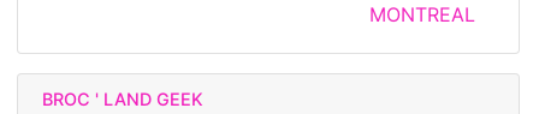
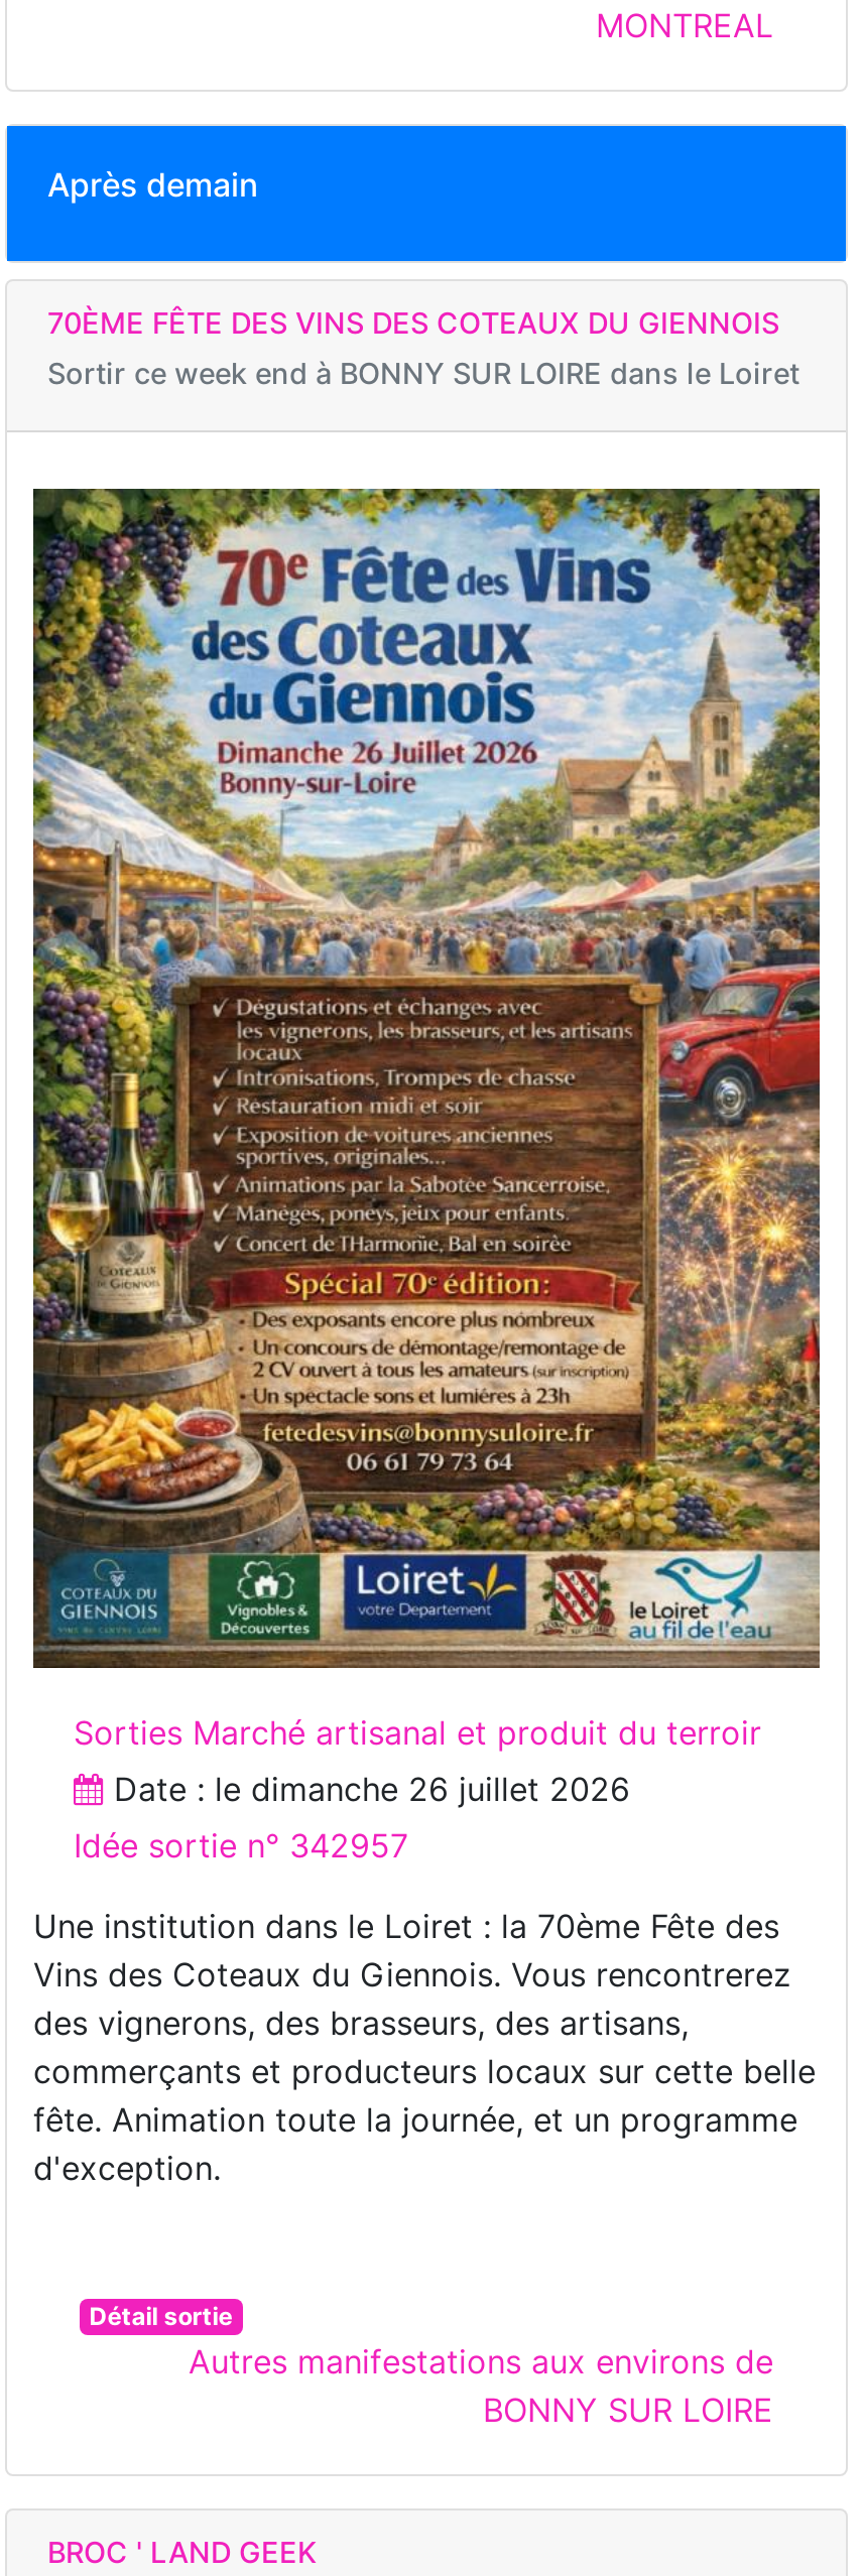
none -> [31,486,822,2187] [image] | Sorties Marché artisanal et produit du terroir | Date : le dimanche 26 juillet 2026 | Idée sortie n° 342957 | Une institution dans le Loiret : la 70ème Fête des | Vins des Coteaux du Giennois. Vous rencontrerez | des vignerons, des brasseurs, des artisans, | commerçants et producteurs locaux sur cette belle | fête. Animation toute la journée, et un programme | d'exception.
none -> [47,163,799,389] Après demain | 70ÈME FÊTE DES VINS DES COTEAUX DU GIENNOIS | Sortir ce week end à BONNY SUR LOIRE dans le Loiret
none -> [89,2300,773,2429] Détail sortie | Autres manifestations aux environs de | BONNY SUR LOIRE

